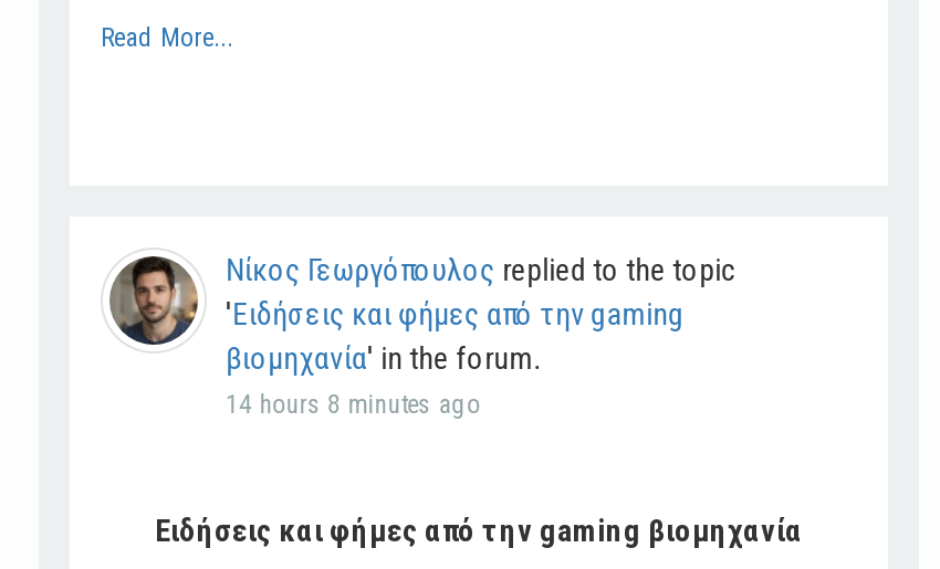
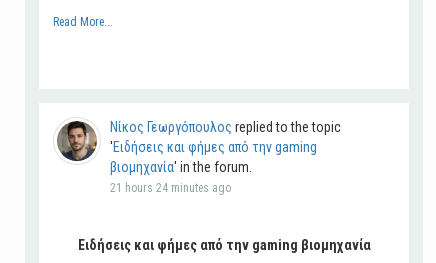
[226,390,480,421] 14 hours 8 minutes ago -> [110,181,231,195] 21 hours 24 minutes ago

